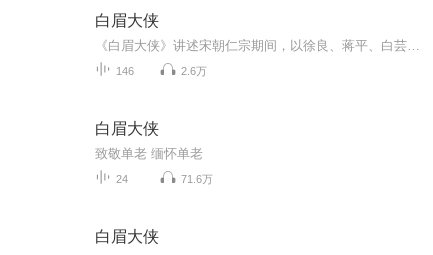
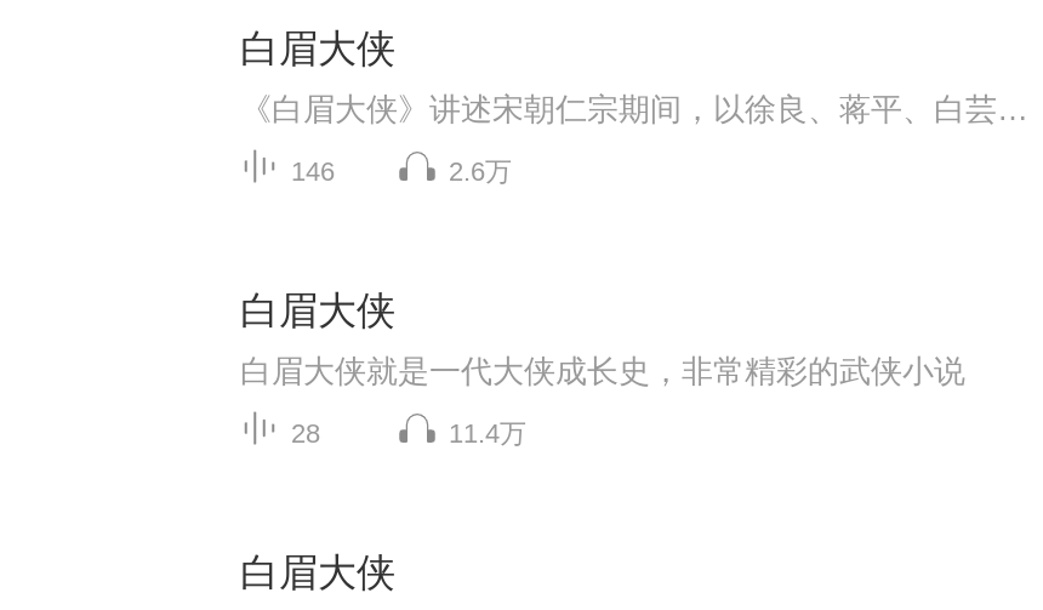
[95,146,203,161] 致敬单老 缅怀单老 -> [240,352,965,389] 白眉大侠就是一代大侠成长史，非常精彩的武侠小说
[116,173,213,185] 24 | 71.6万 -> [291,418,526,447] 28 | 11.4万

